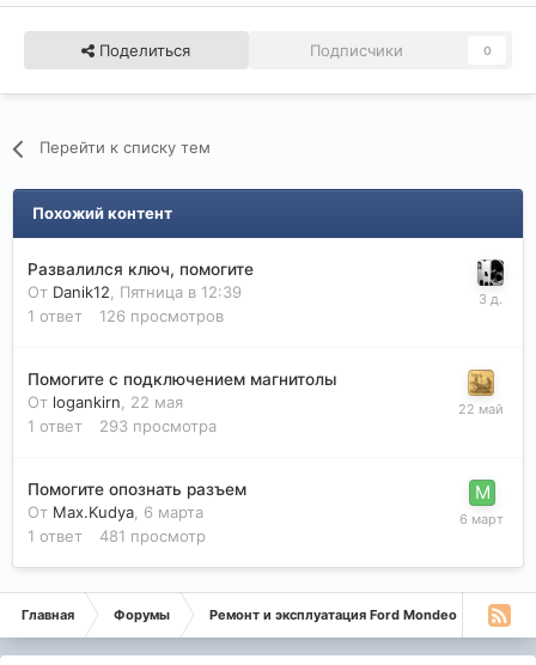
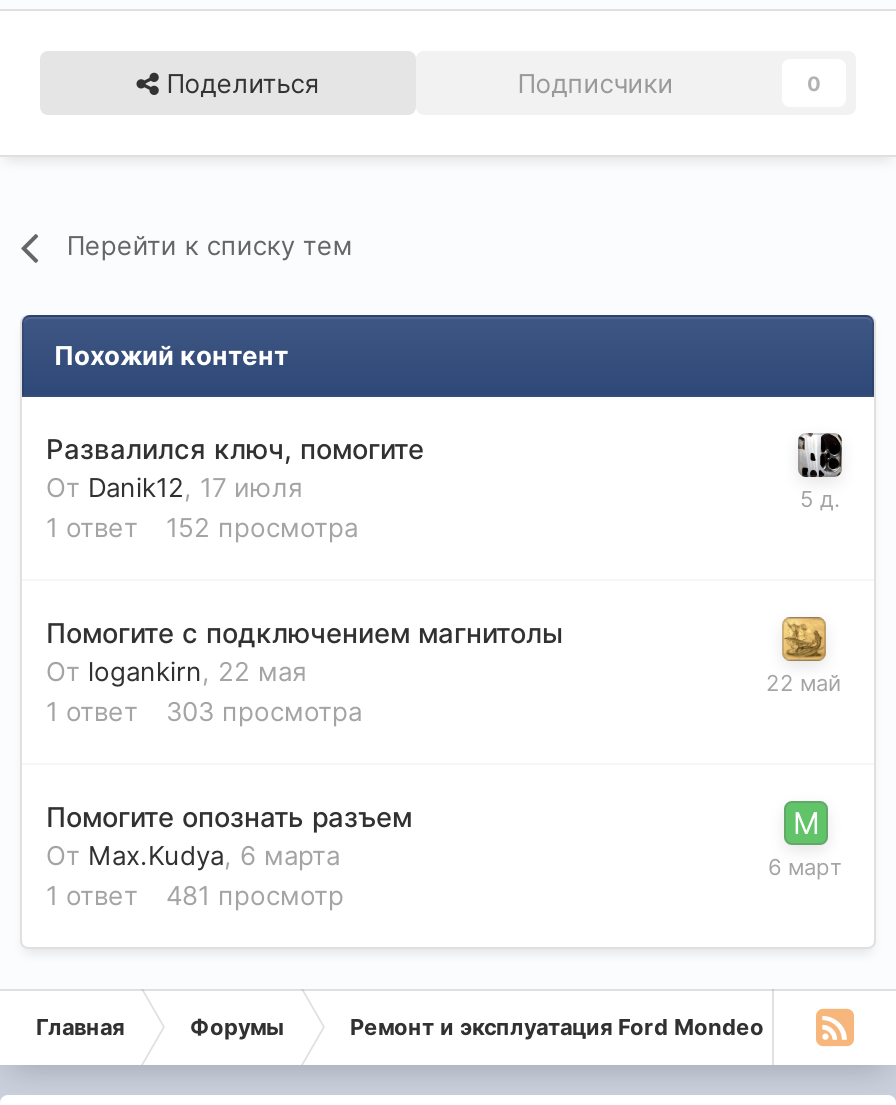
[28,282,242,301] От Danik12, Пятница в 12:39 -> [46,471,302,503] От Danik12, 17 июля
[28,306,224,325] 1 ответ 126 просмотров -> [46,511,358,543] 1 ответ 152 просмотра
[28,416,217,435] 1 ответ 293 просмотра -> [46,695,362,727] 1 ответ 303 просмотра

